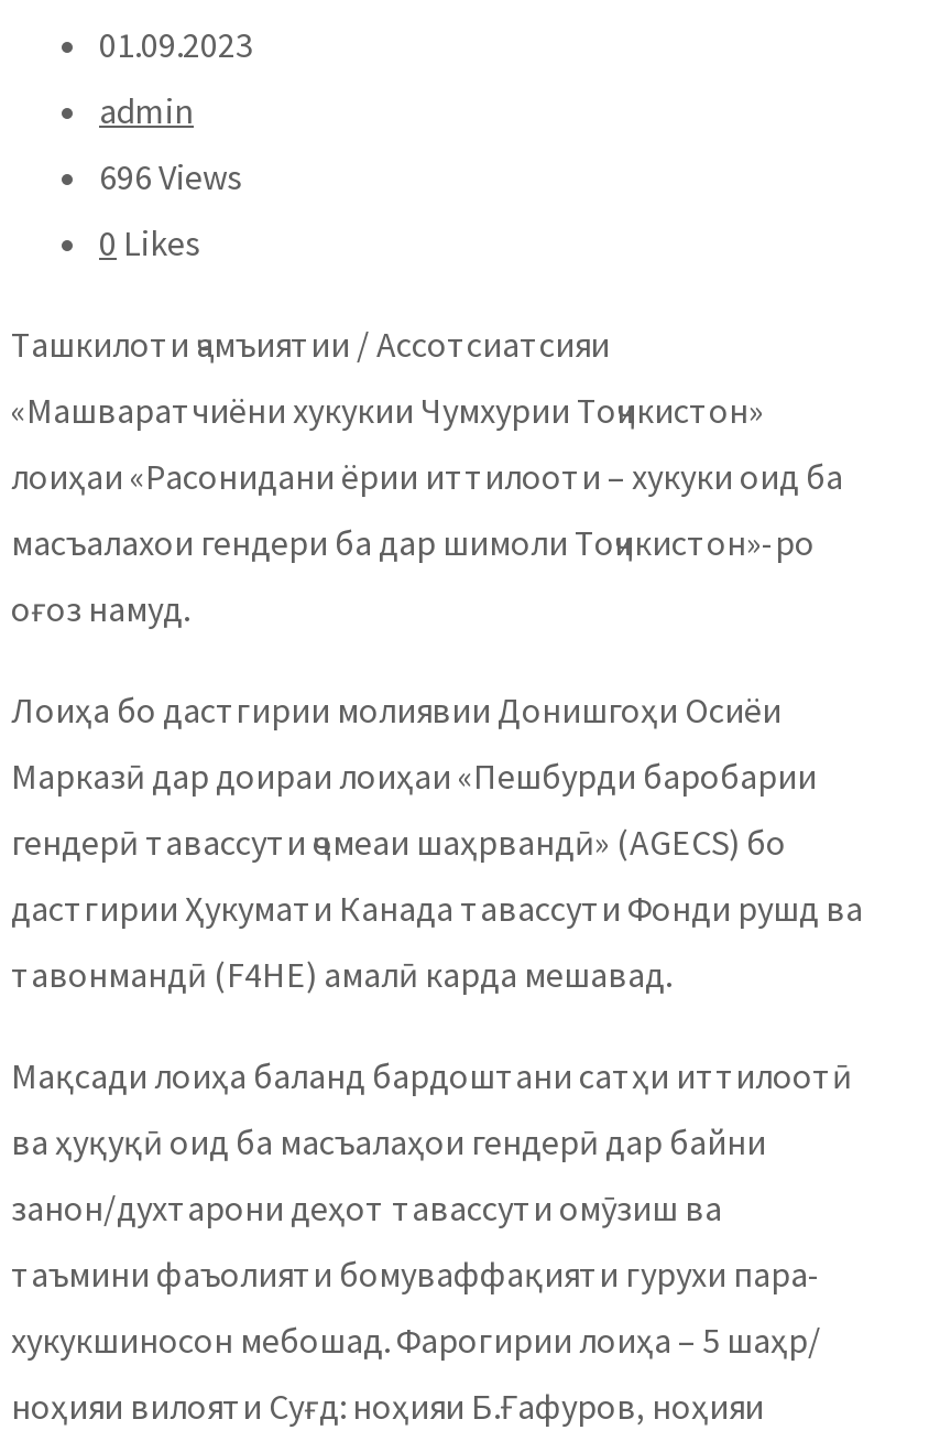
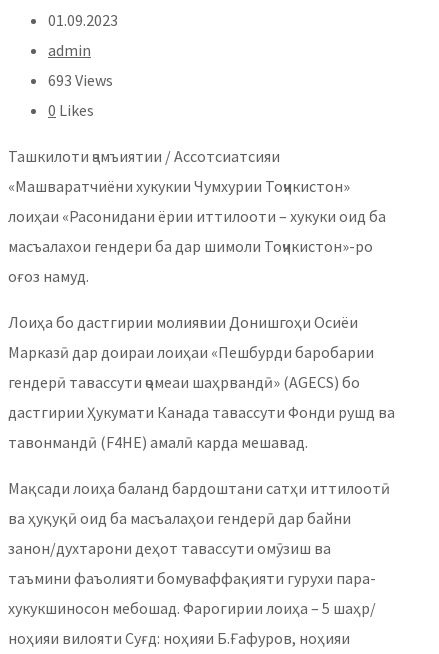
[99,154,242,198] 696 Views -> [48,70,113,90] 693 Views

